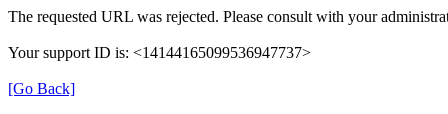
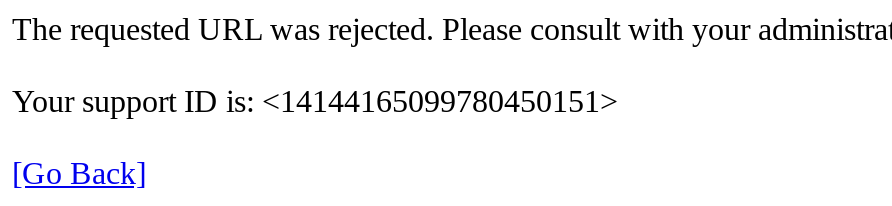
[8,44,311,61] Your support ID is: <14144165099536947737> -> [12,84,618,118] Your support ID is: <14144165099780450151>

